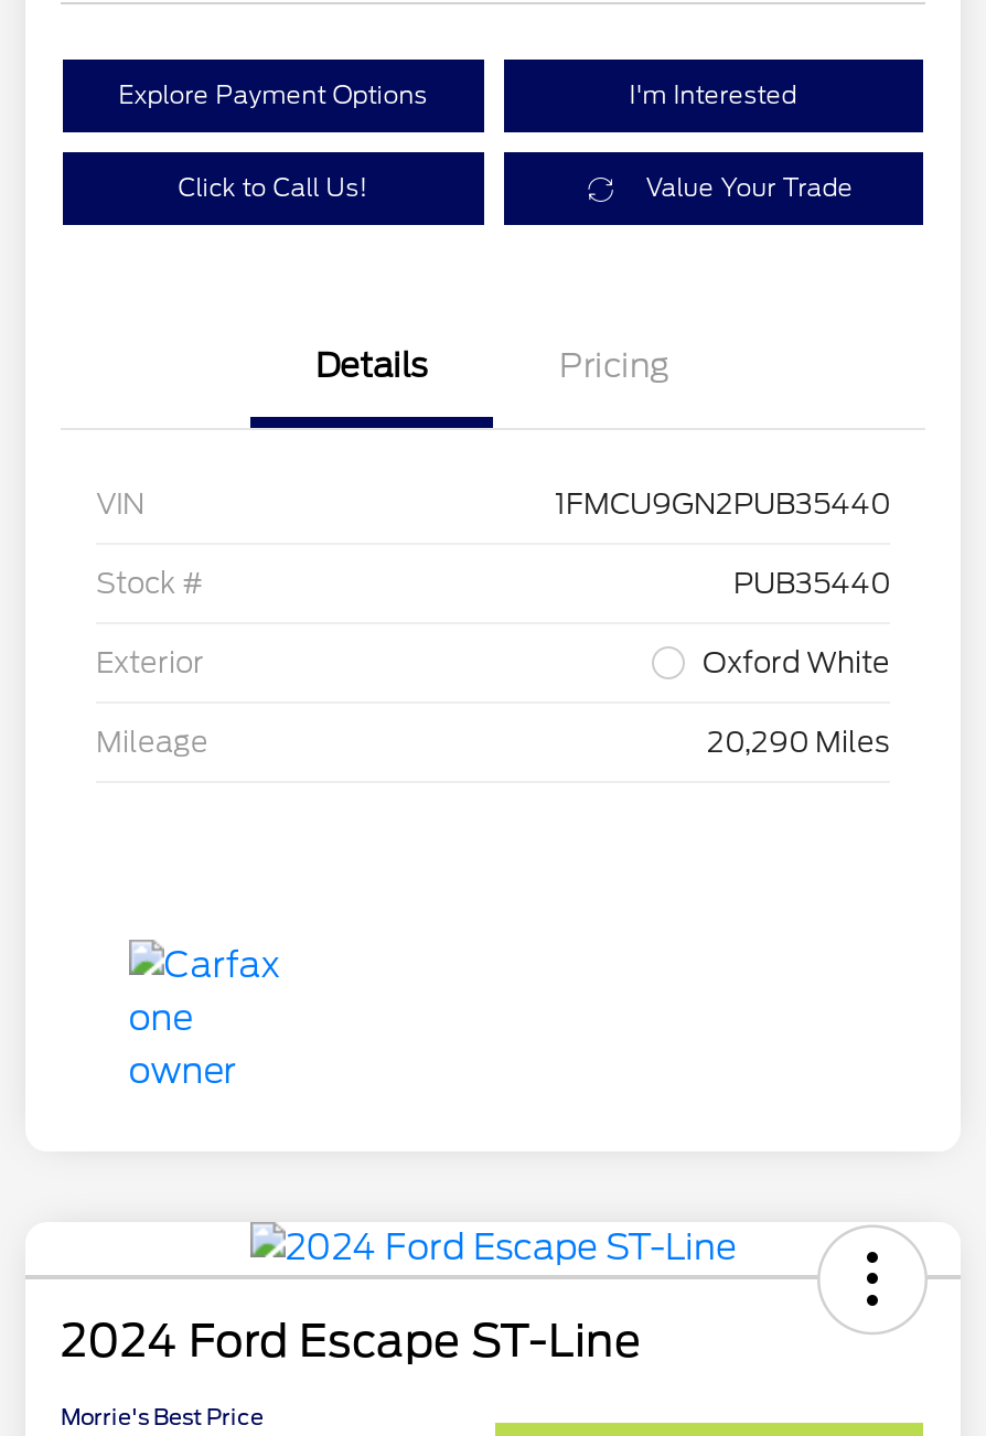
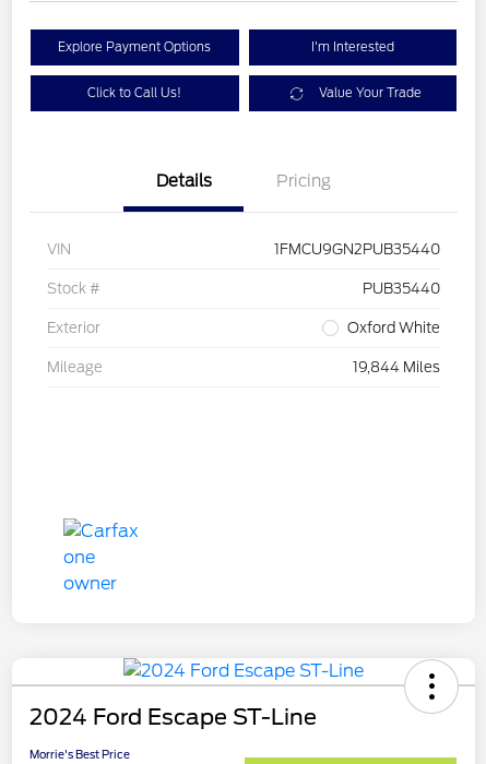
[707,726,890,759] 20,290 Miles -> [353,359,440,376] 19,844 Miles

